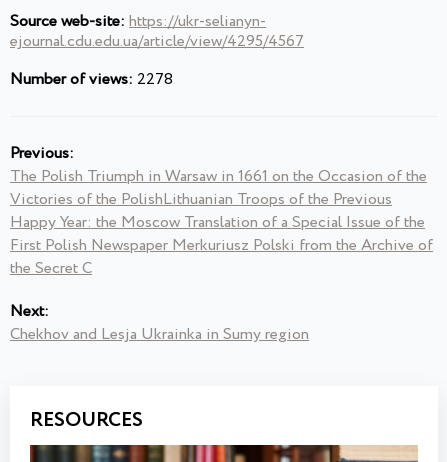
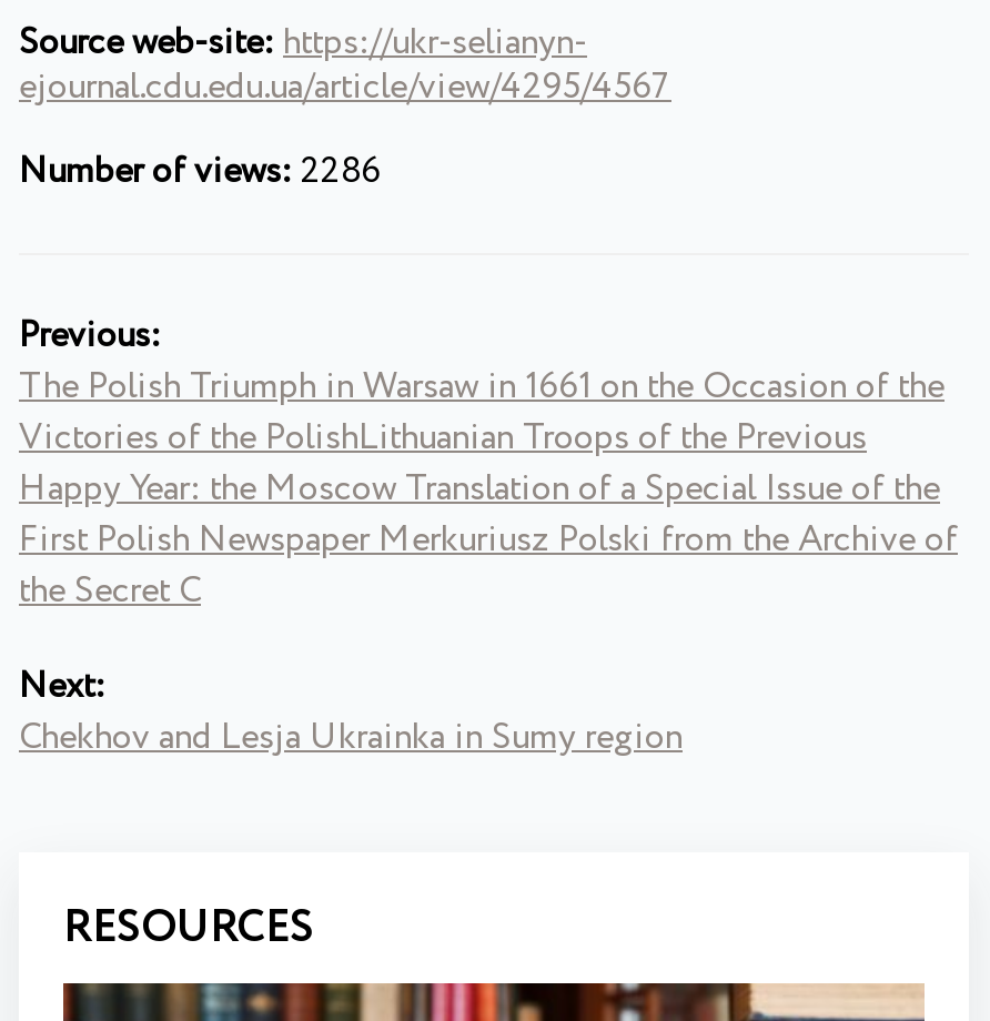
[10,68,173,91] Number of views: 2278 -> [19,147,381,198] Number of views: 2286

